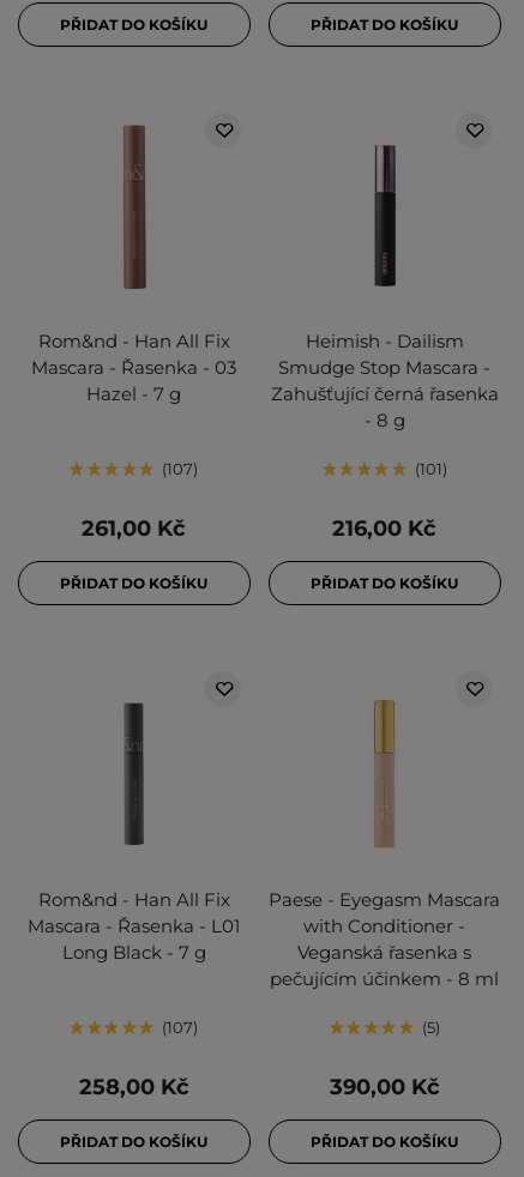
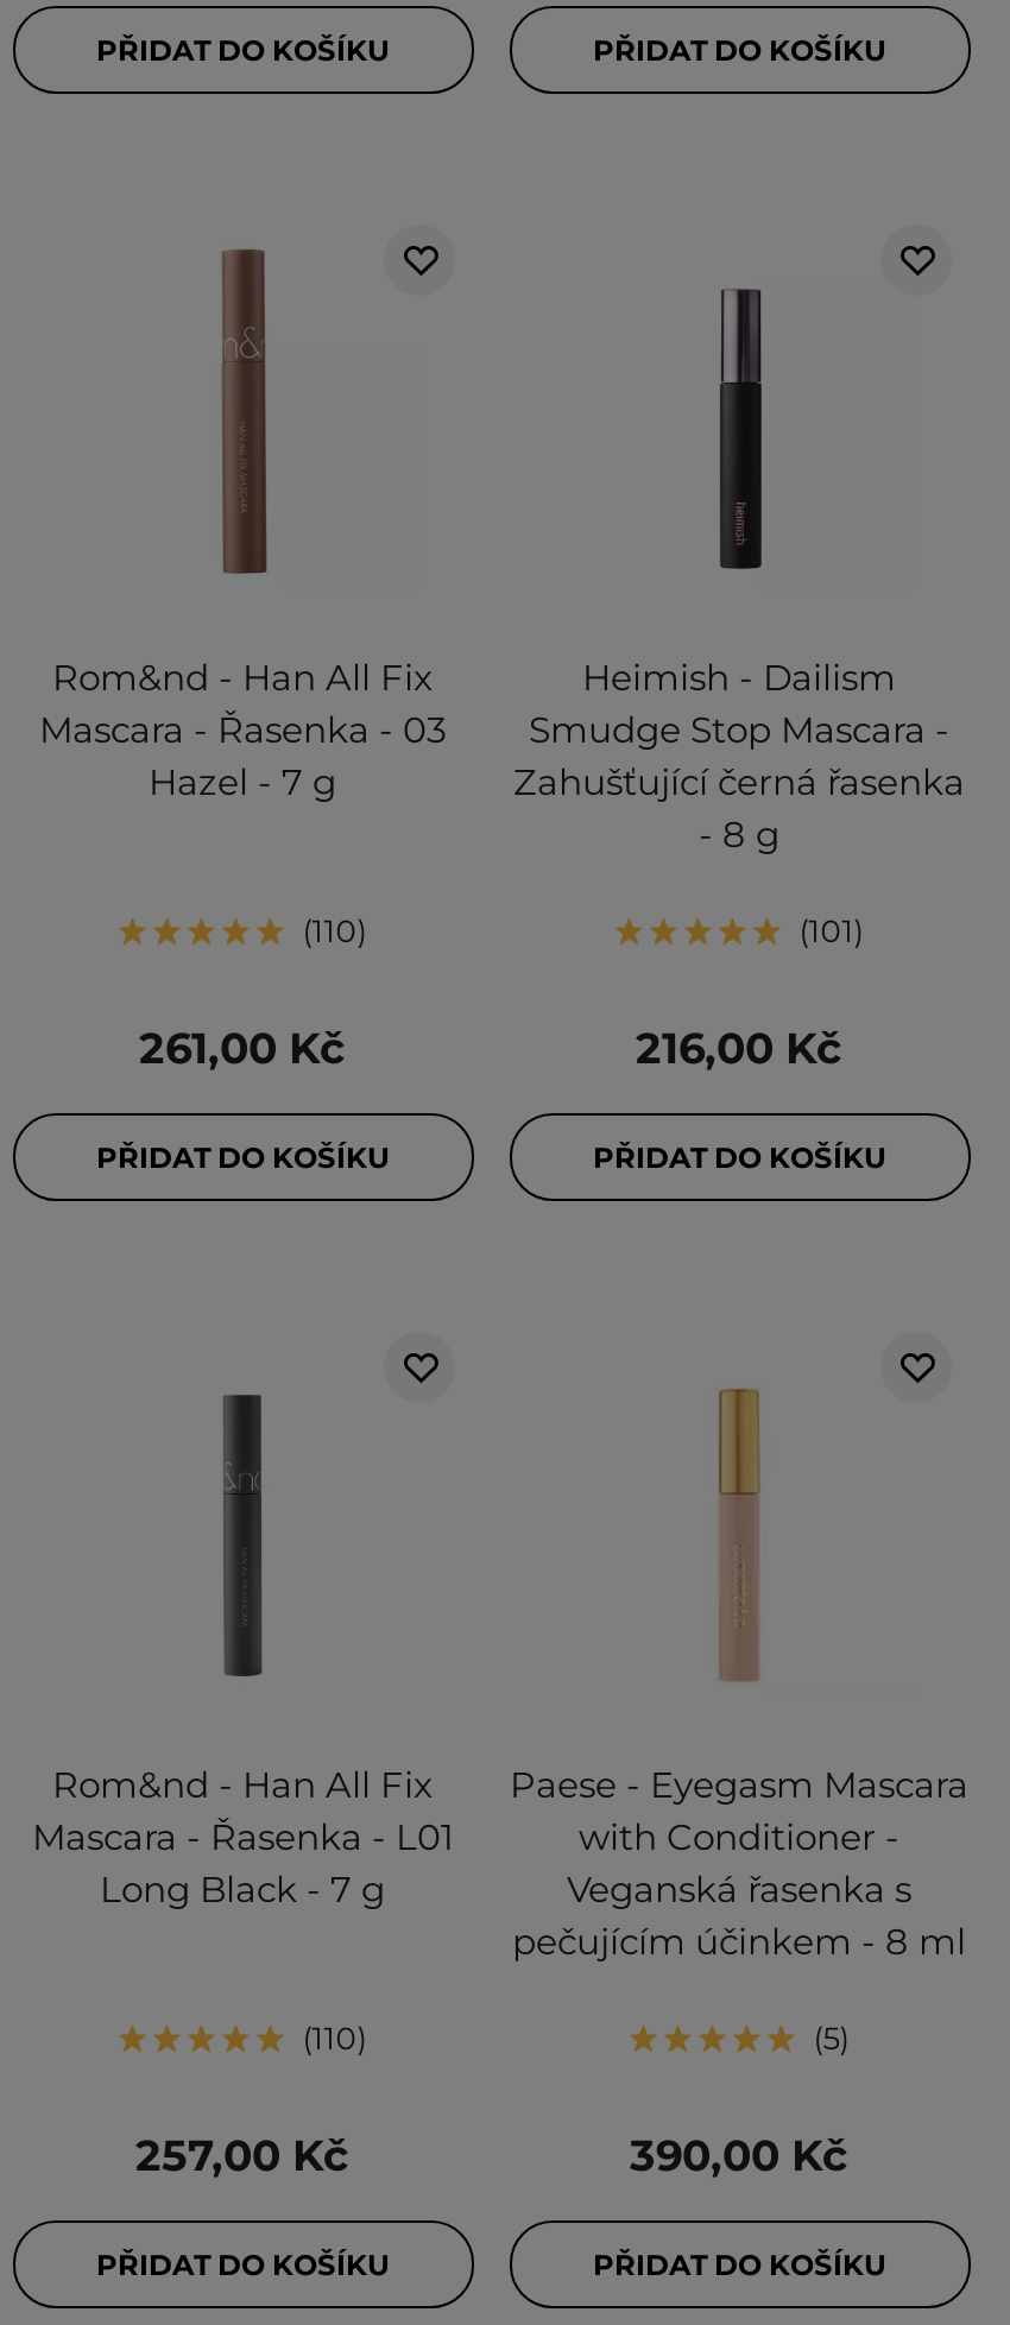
[167,460,193,479] 107 -> [312,912,357,950] 110
[167,1018,193,1037] 107 -> [312,2020,357,2058] 110
[79,1075,189,1101] 258,00 Kč -> [135,2131,349,2184] 257,00 Kč

